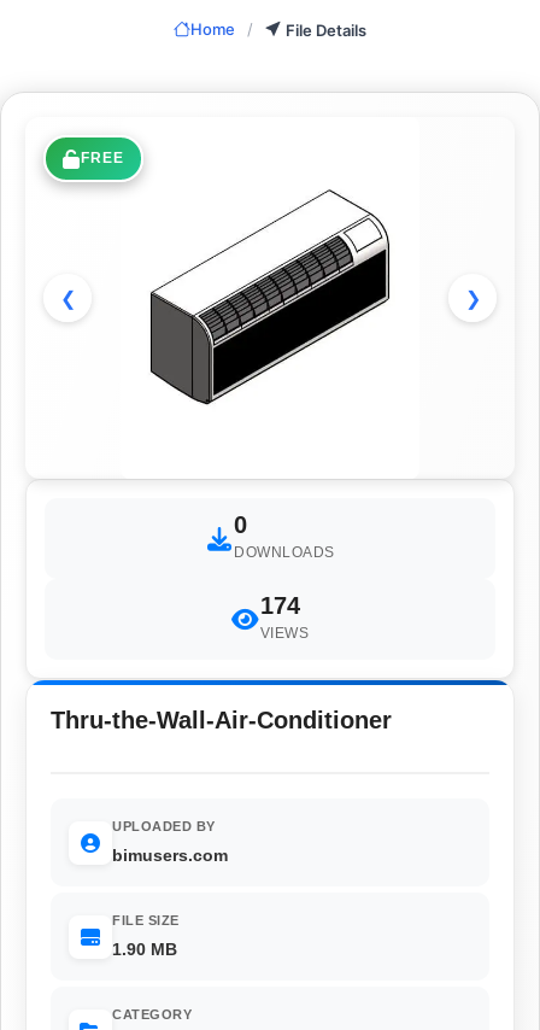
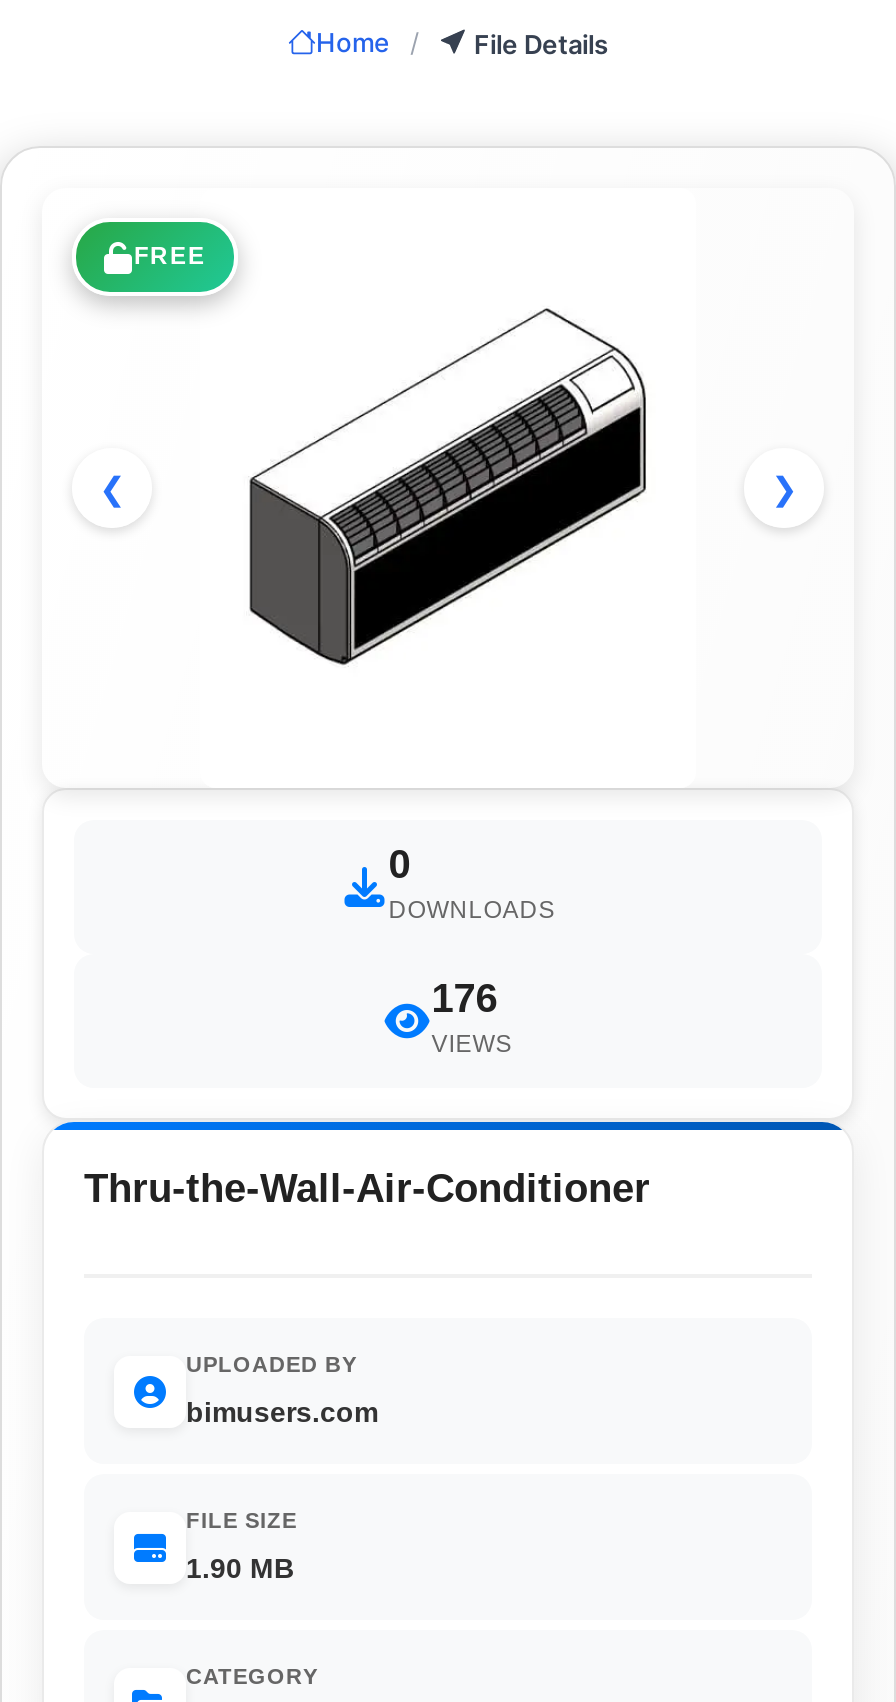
[260,592,300,619] 174 -> [432,976,498,1020] 176

